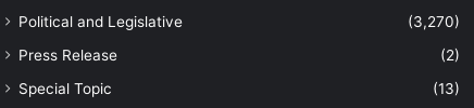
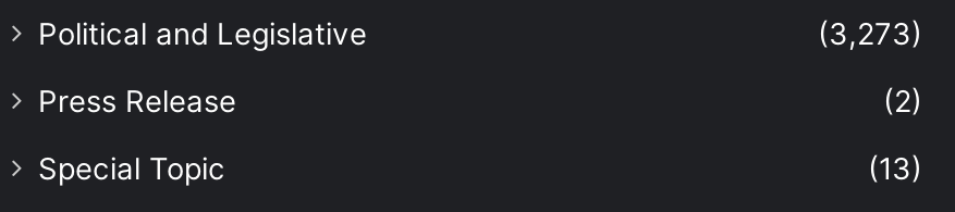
[408,13,460,30] (3,270) -> [818,15,922,50] (3,273)

